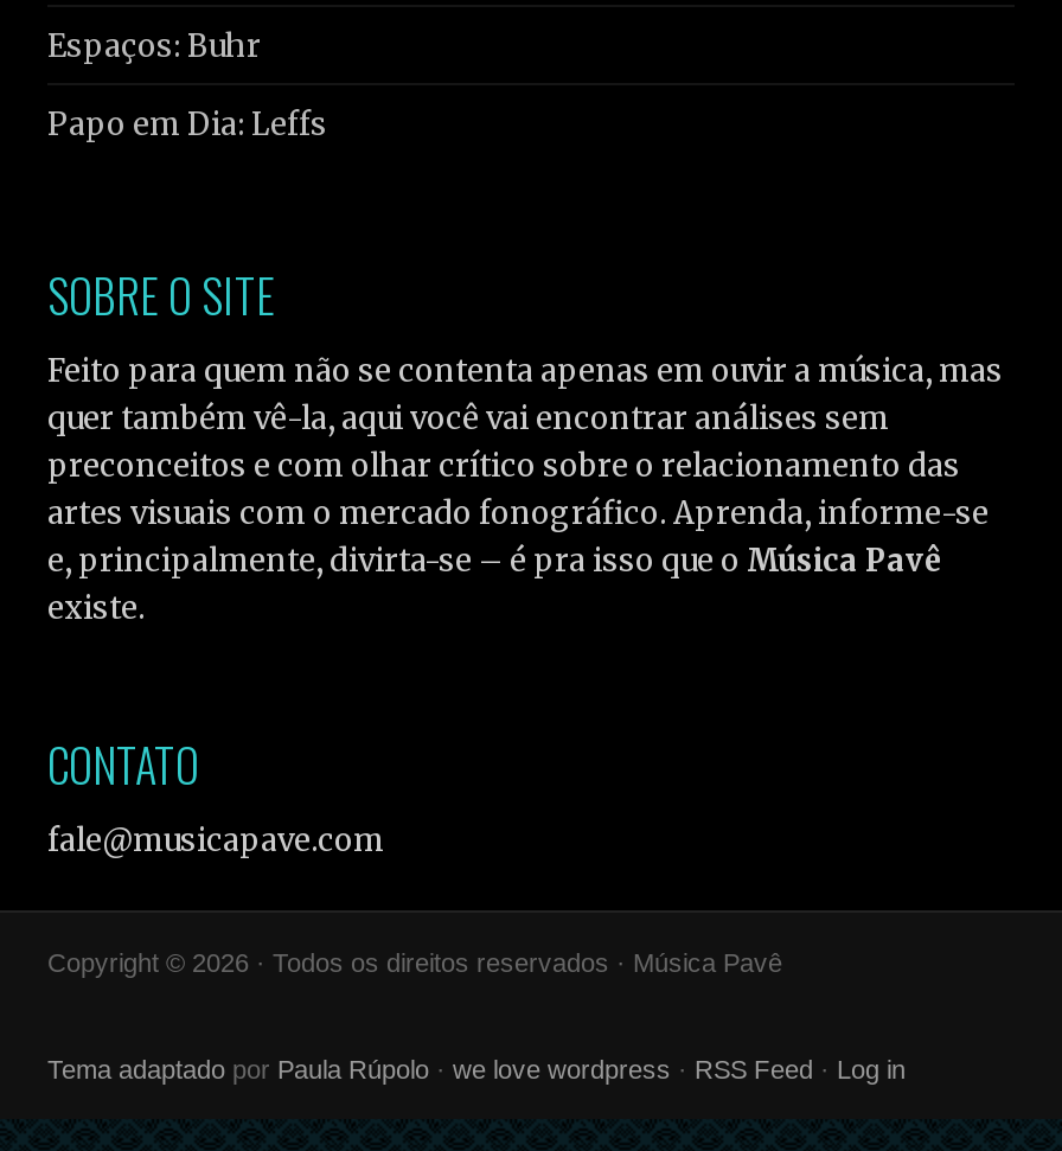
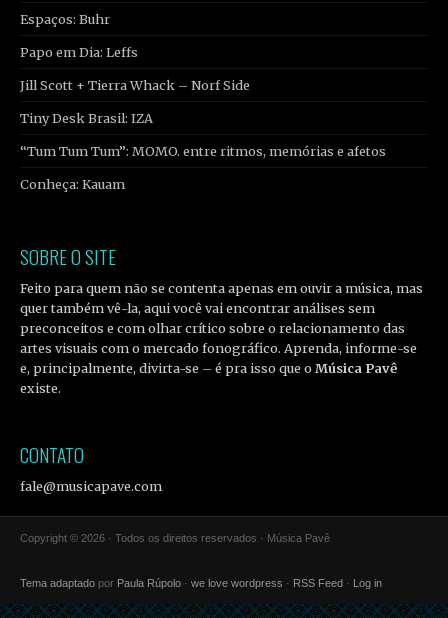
none -> [20,77,389,192] Jill Scott + Tierra Whack – Norf Side | Tiny Desk Brasil: IZA | “Tum Tum Tum”: MOMO. entre ritmos, memórias e afetos | Conheça: Kauam

